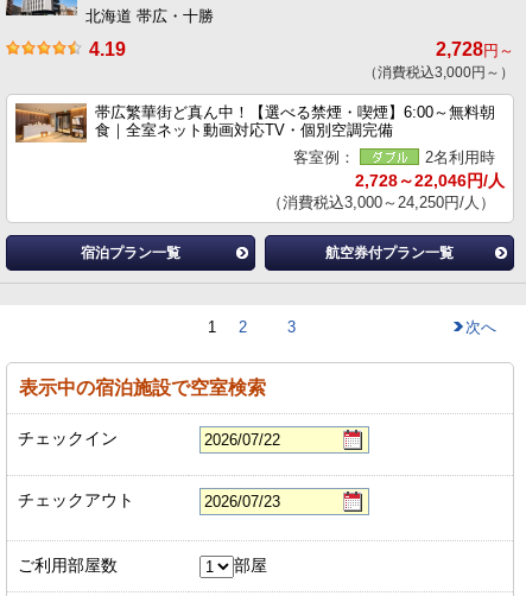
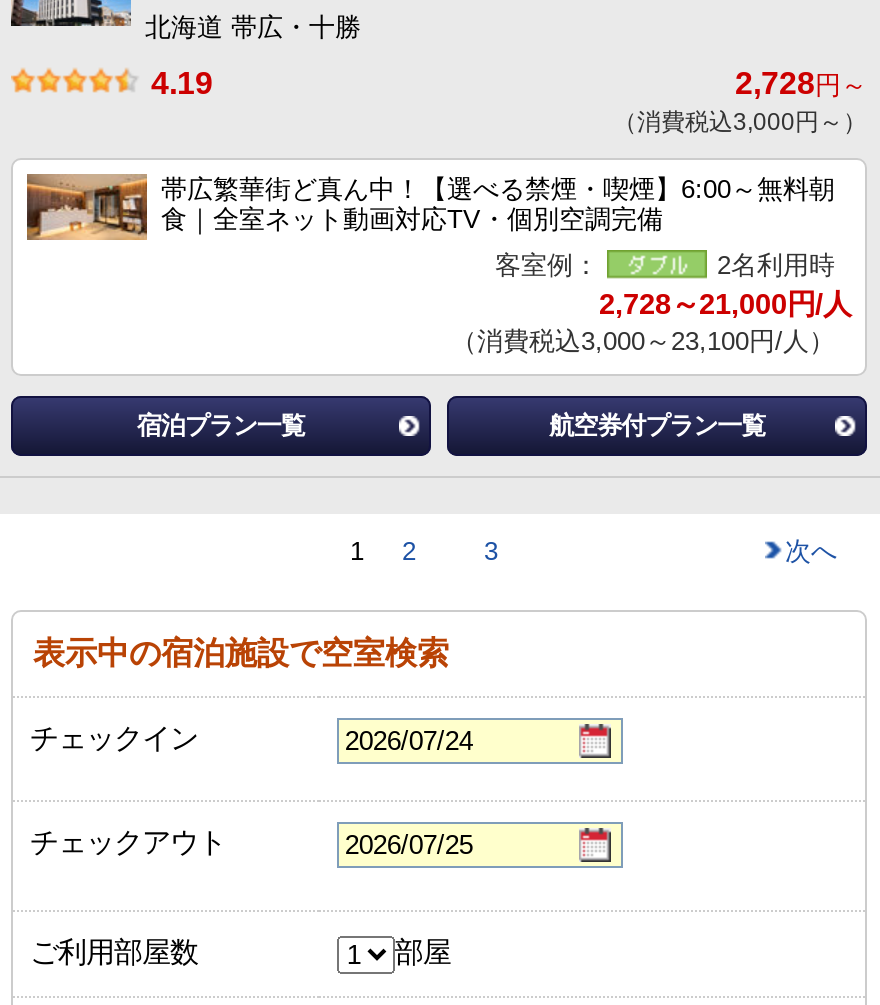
[355,171,505,190] 2,728～22,046円/人 -> [599,287,851,319] 2,728～21,000円/人
[267,193,495,211] （消費税込3,000～24,250円/人） -> [451,325,835,355] （消費税込3,000～23,100円/人）

